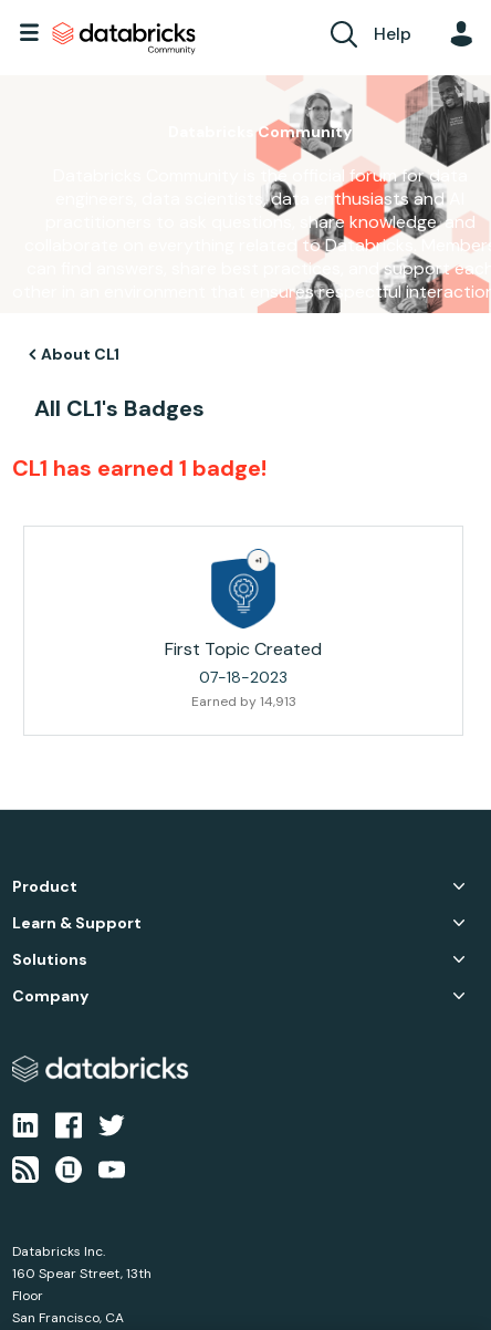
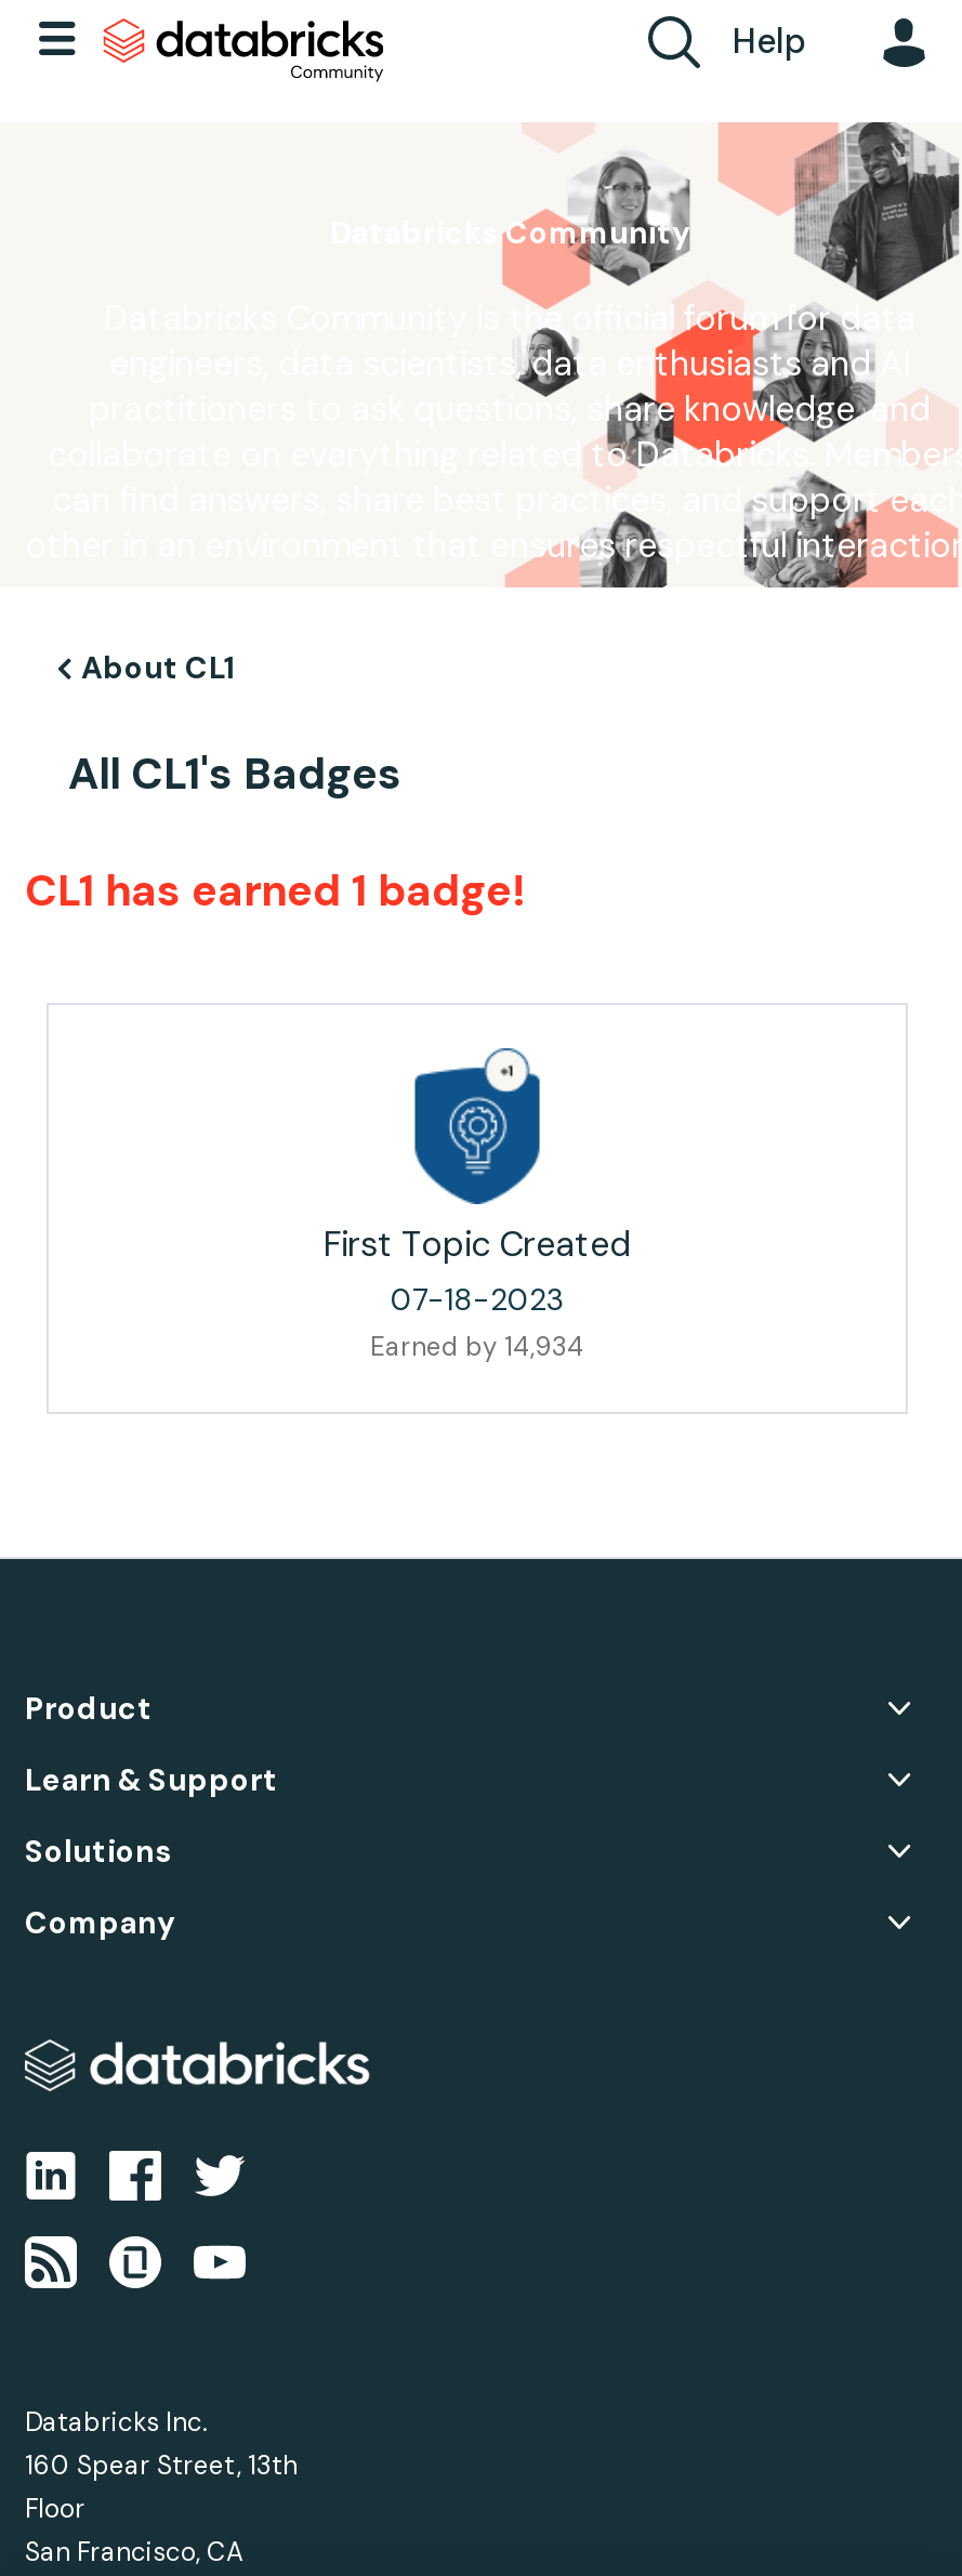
[191,693,296,710] Earned by 14,913 -> [370,1330,584,1364] Earned by 14,934

